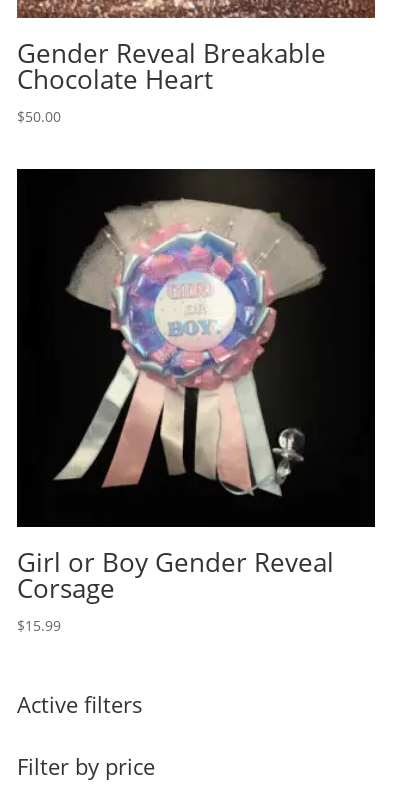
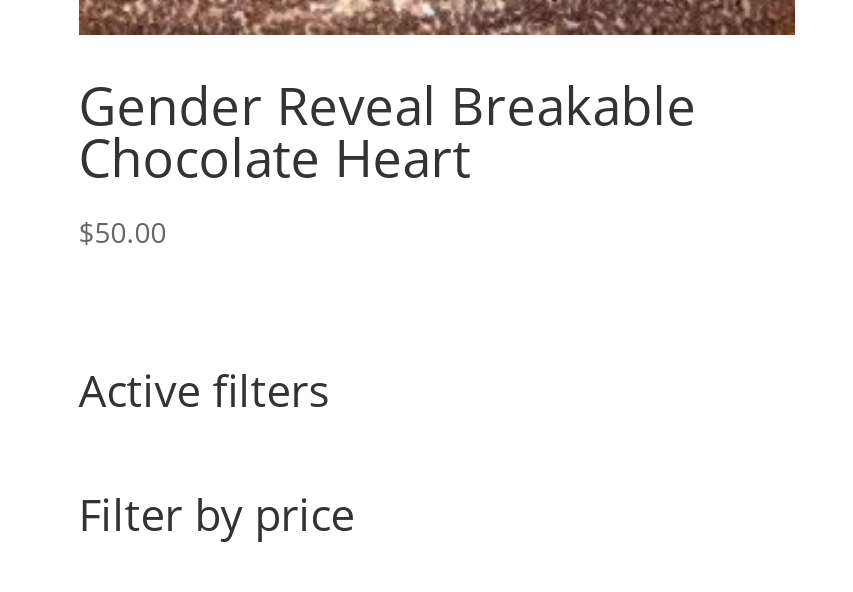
[16,168,376,635] [image] | Girl or Boy Gender Reveal | Corsage | $15.99 -> none

